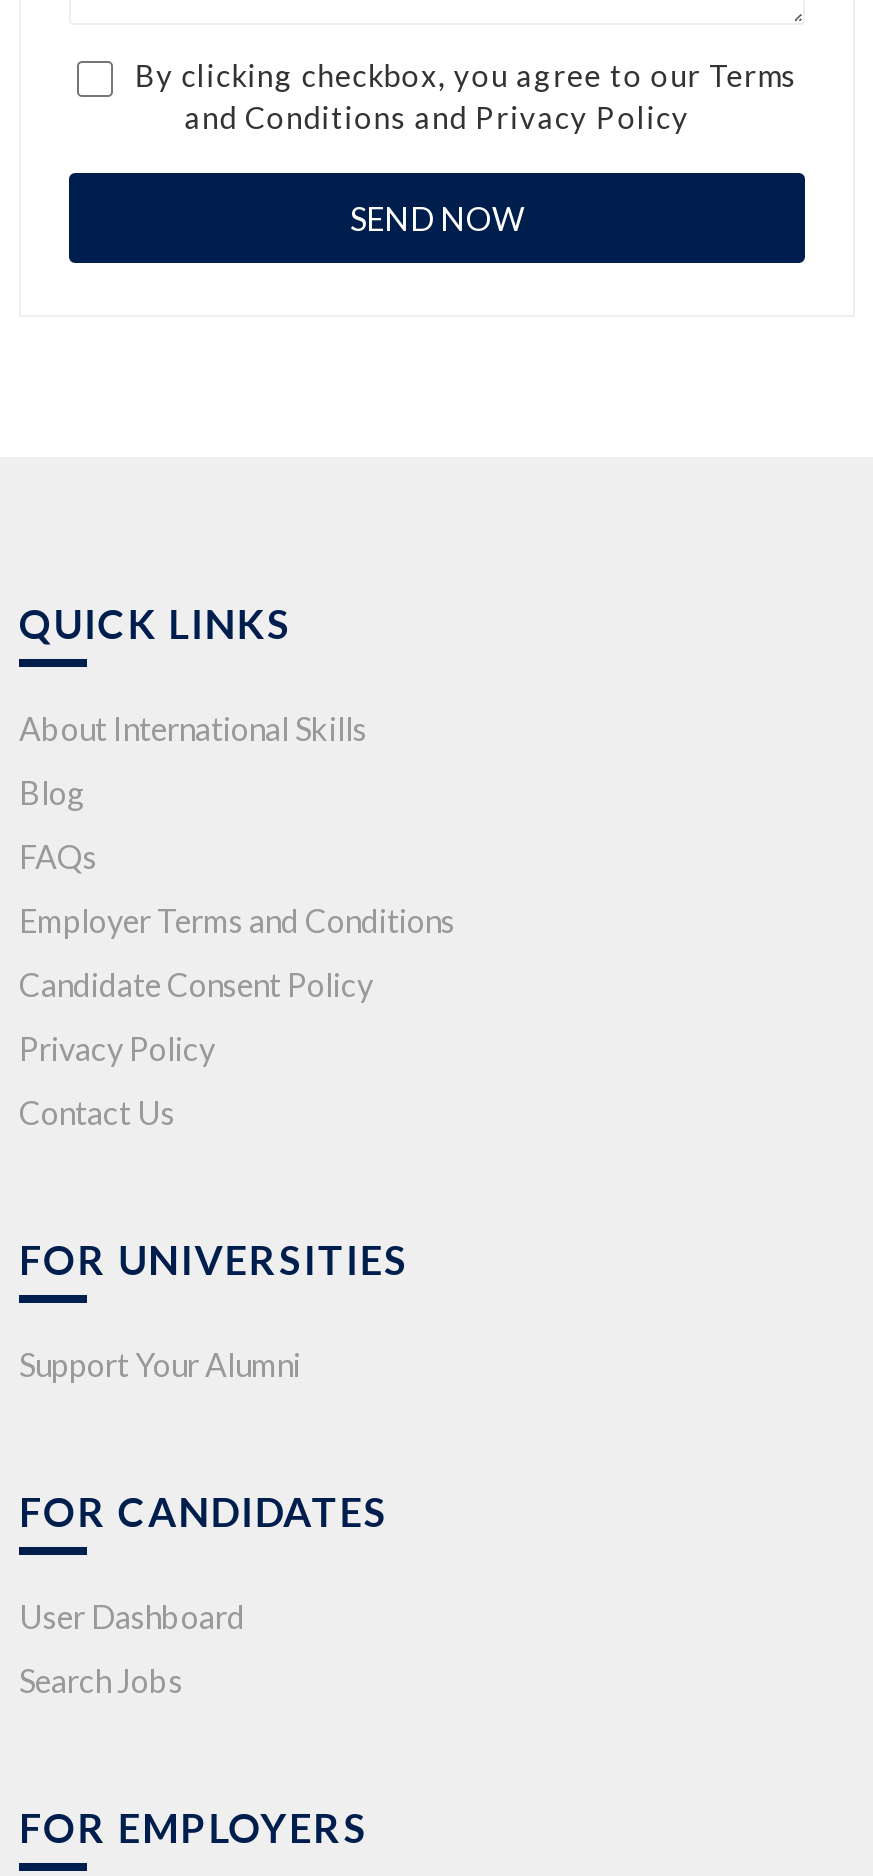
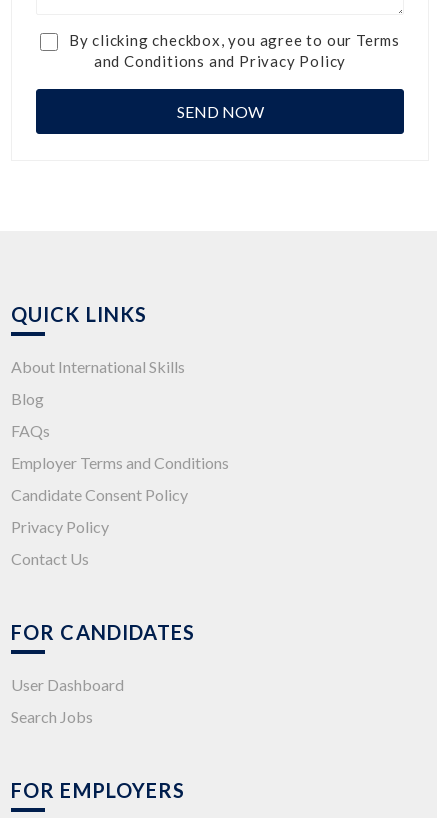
[19,1236,408,1384] FOR UNIVERSITIES | Support Your Alumni -> none

